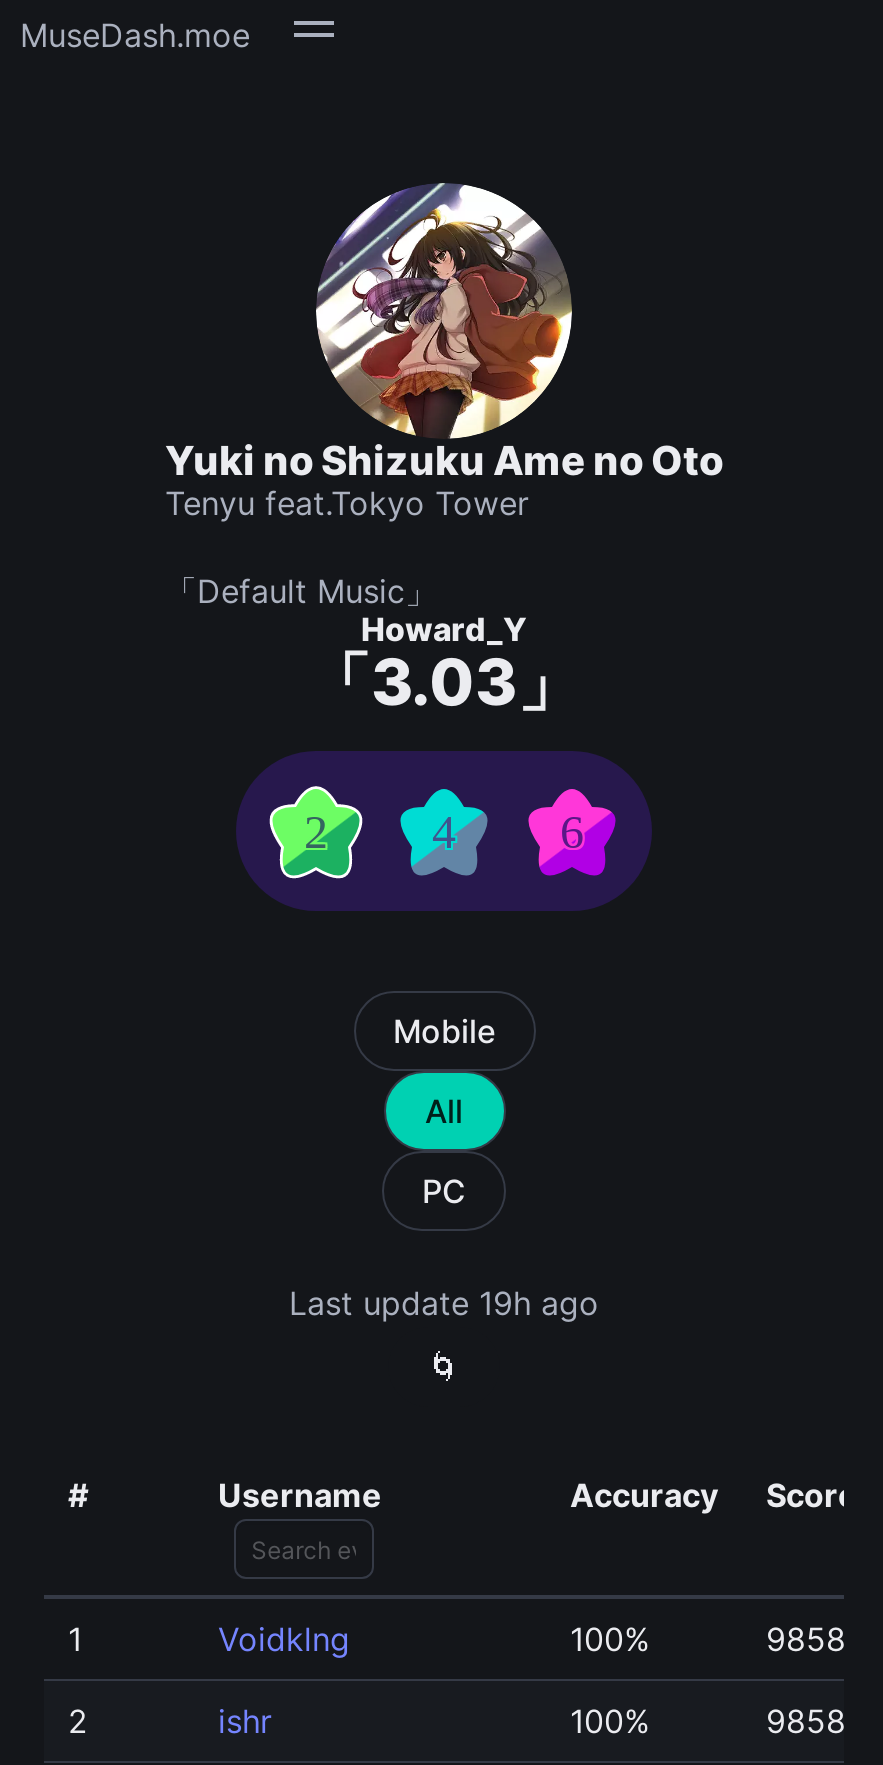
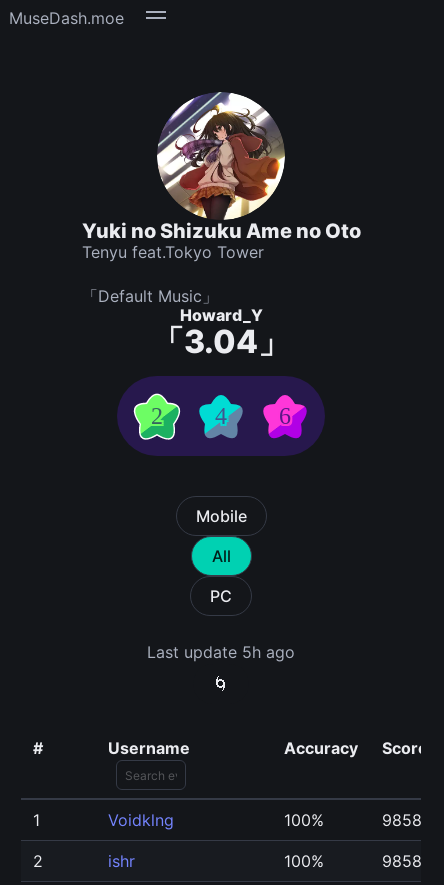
[307,643,581,721] 「3.03」 -> [152,322,290,361] 「3.04」
[289,1283,599,1323] Last update 19h ago -> [147,642,295,662] Last update 5h ago

